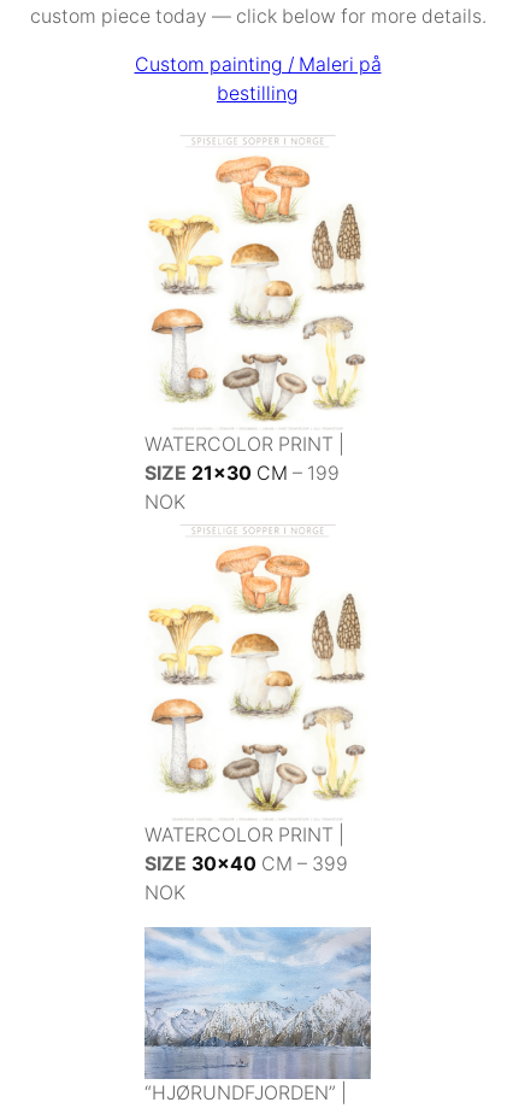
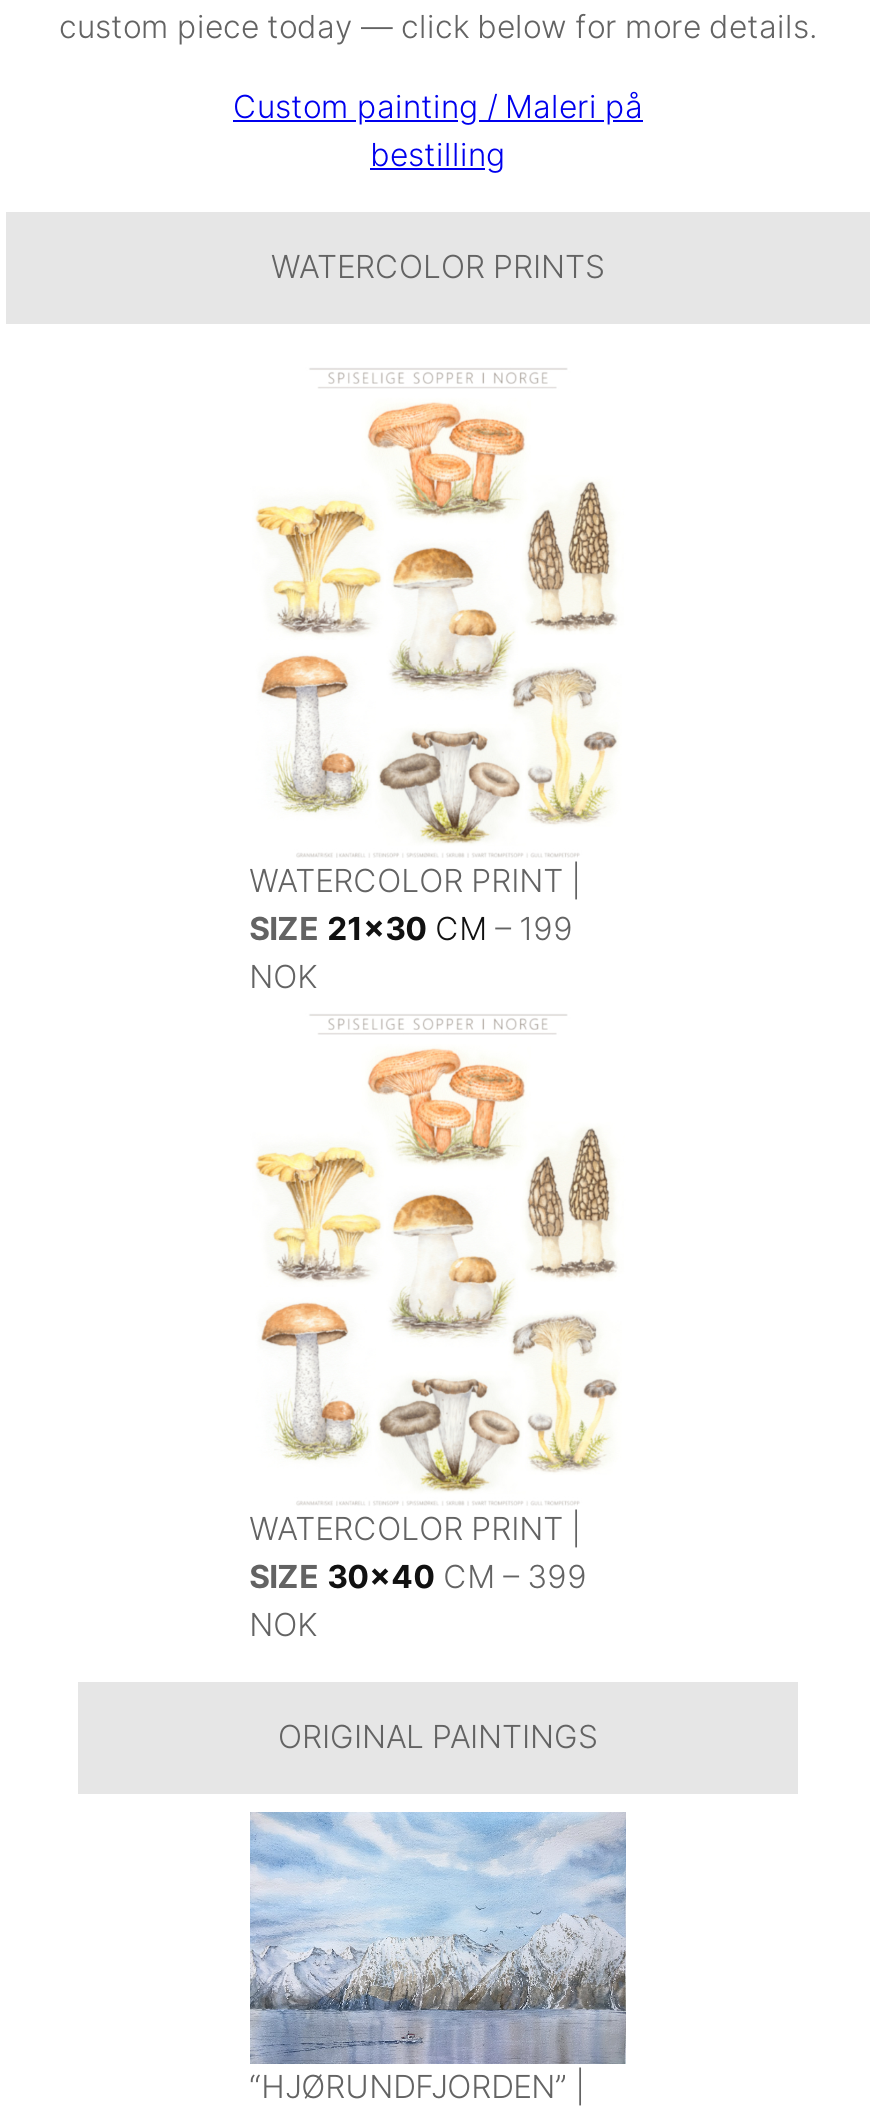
none -> [271,247,605,285] WATERCOLOR PRINTS
none -> [278,1718,598,1756] ORIGINAL PAINTINGS

